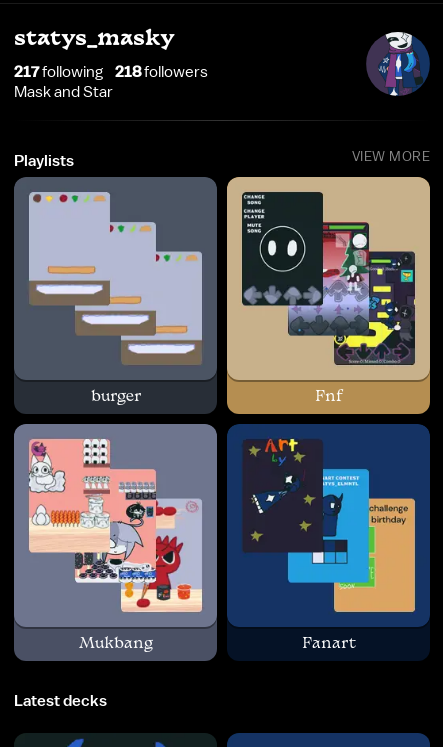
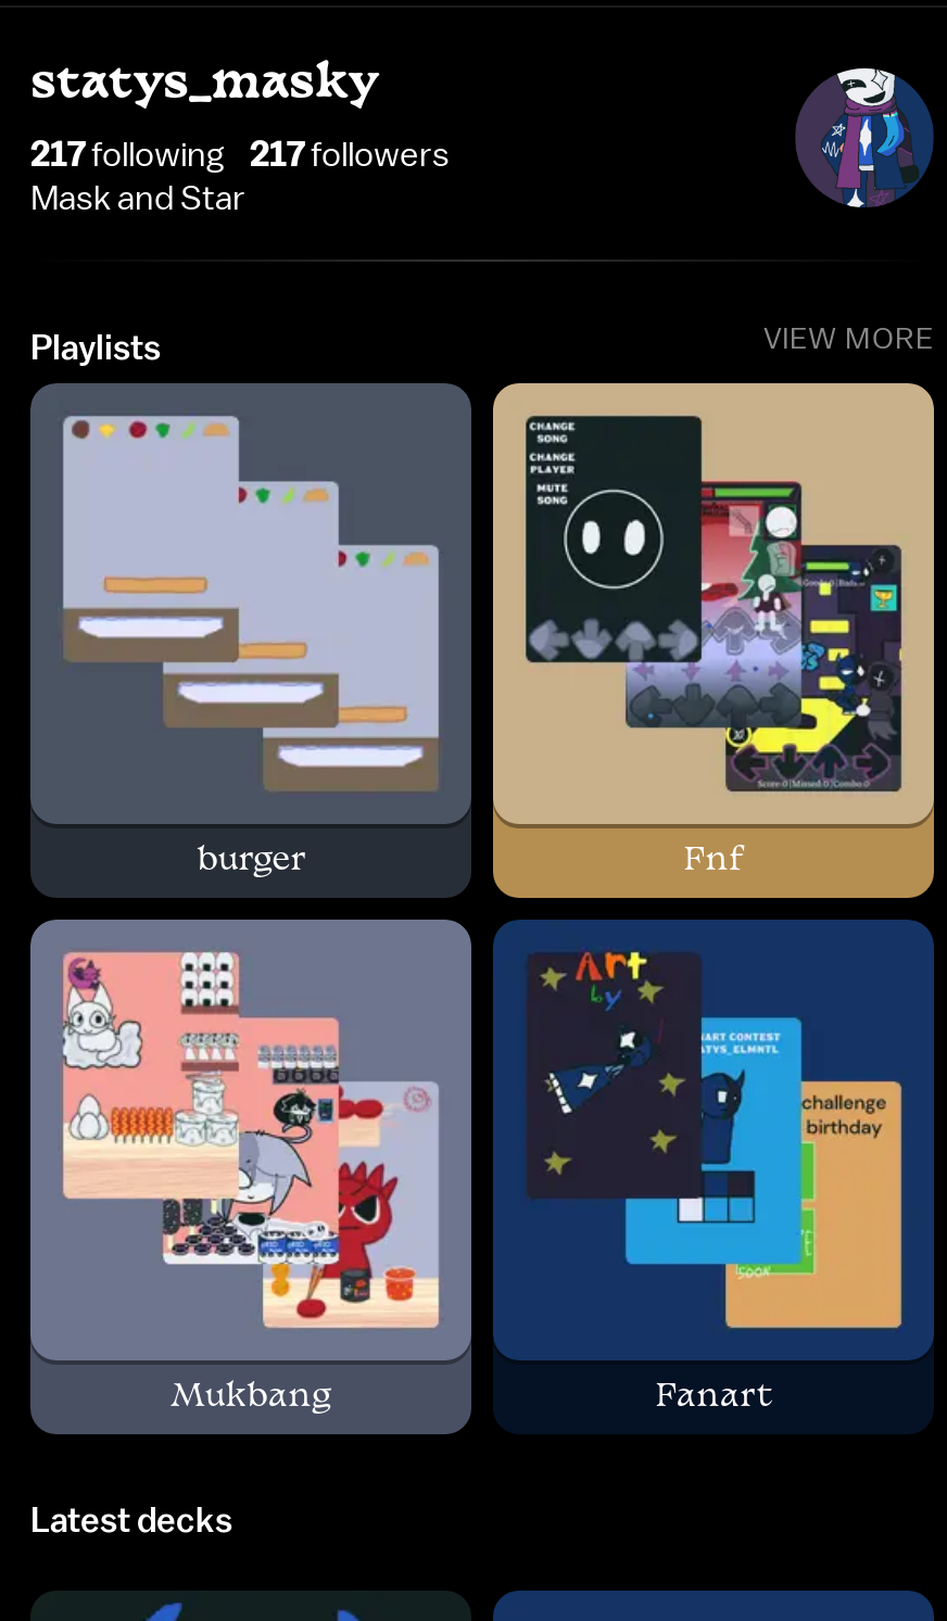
[14,64,208,80] 217following 218followers -> [30,138,450,173] 217following 217followers

